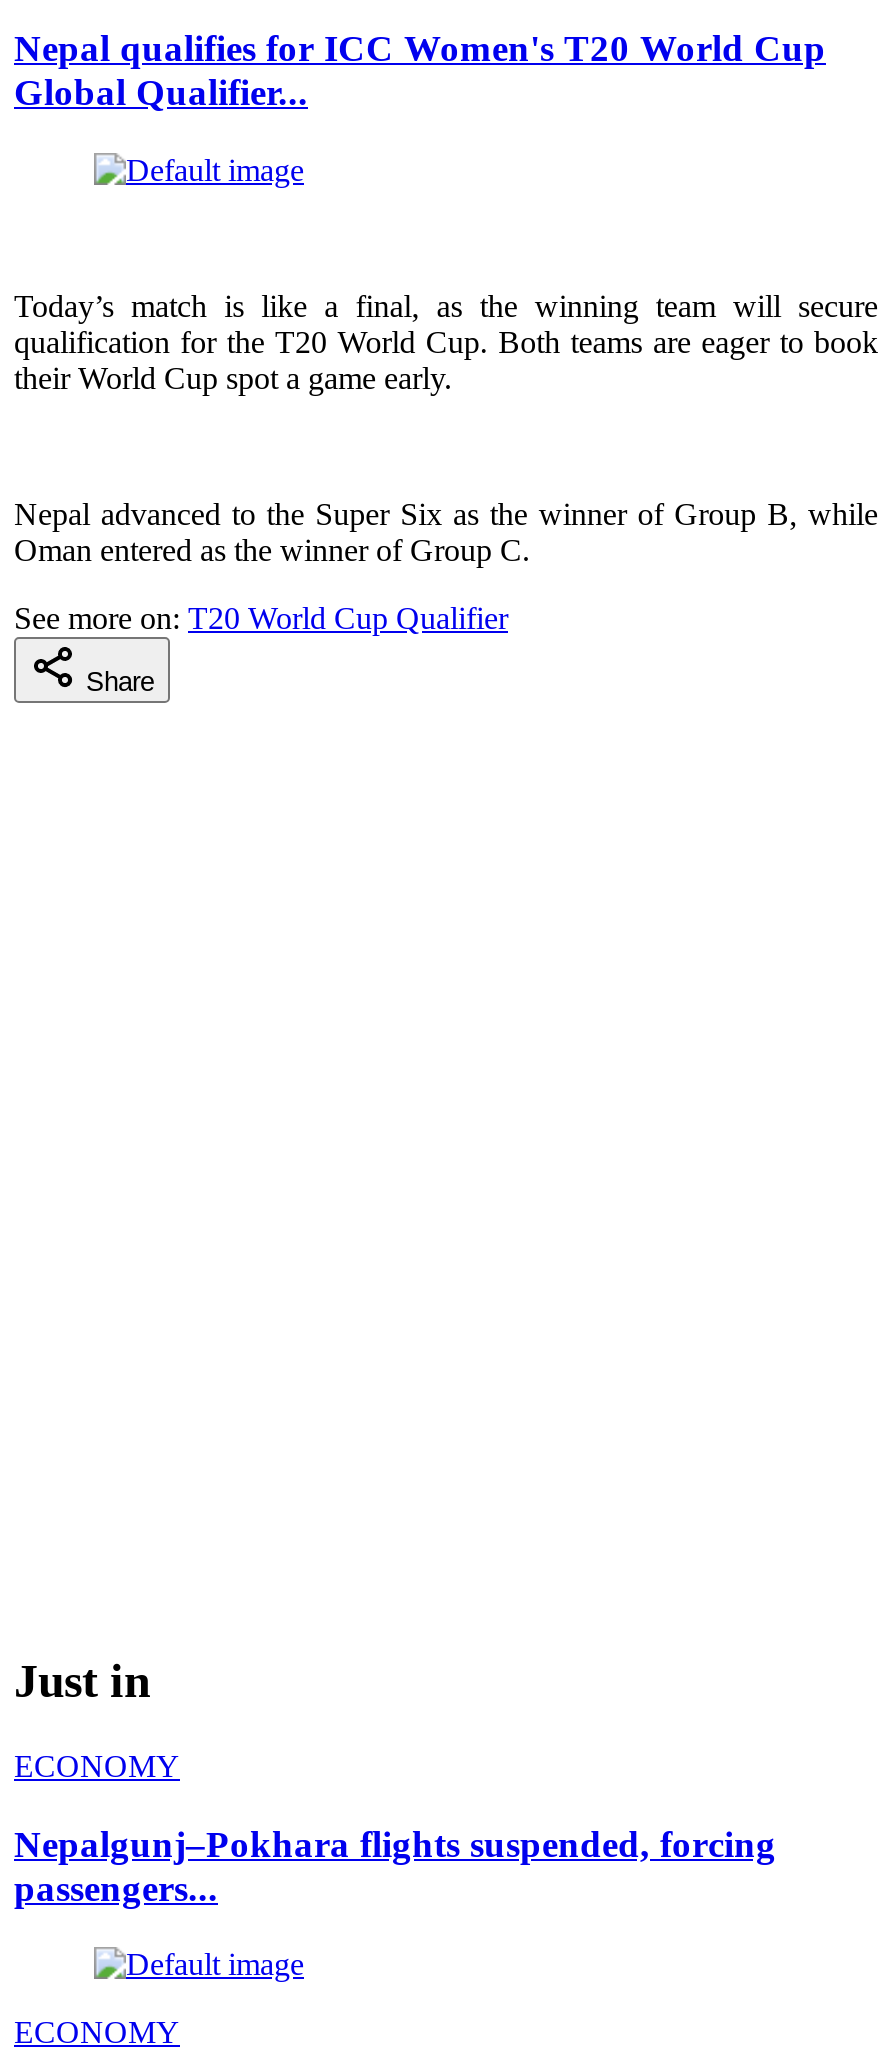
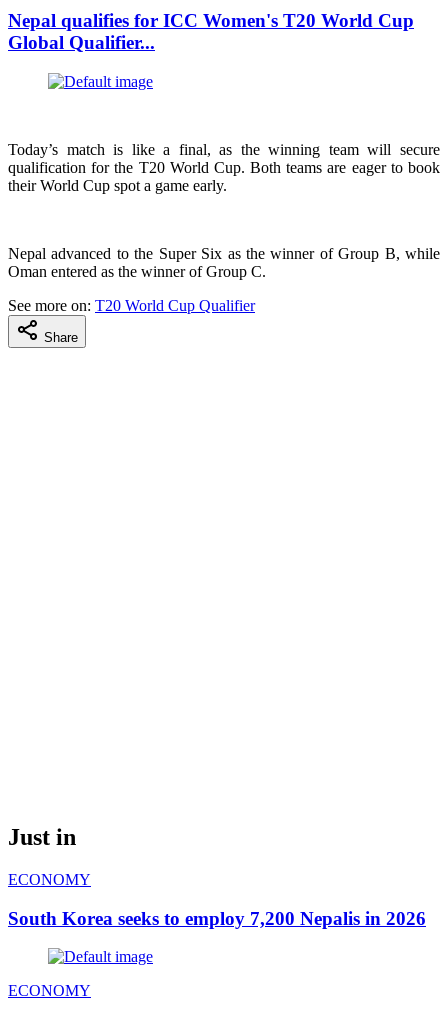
[14,1822,776,1908] Nepalgunj–Pokhara flights suspended, forcing | passengers... -> [8,908,426,929] South Korea seeks to employ 7,200 Nepalis in 2026

